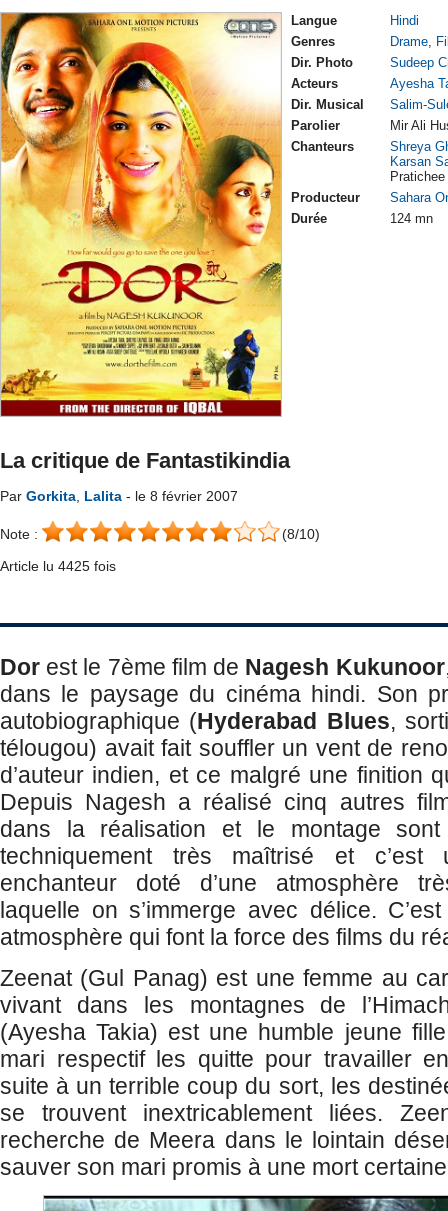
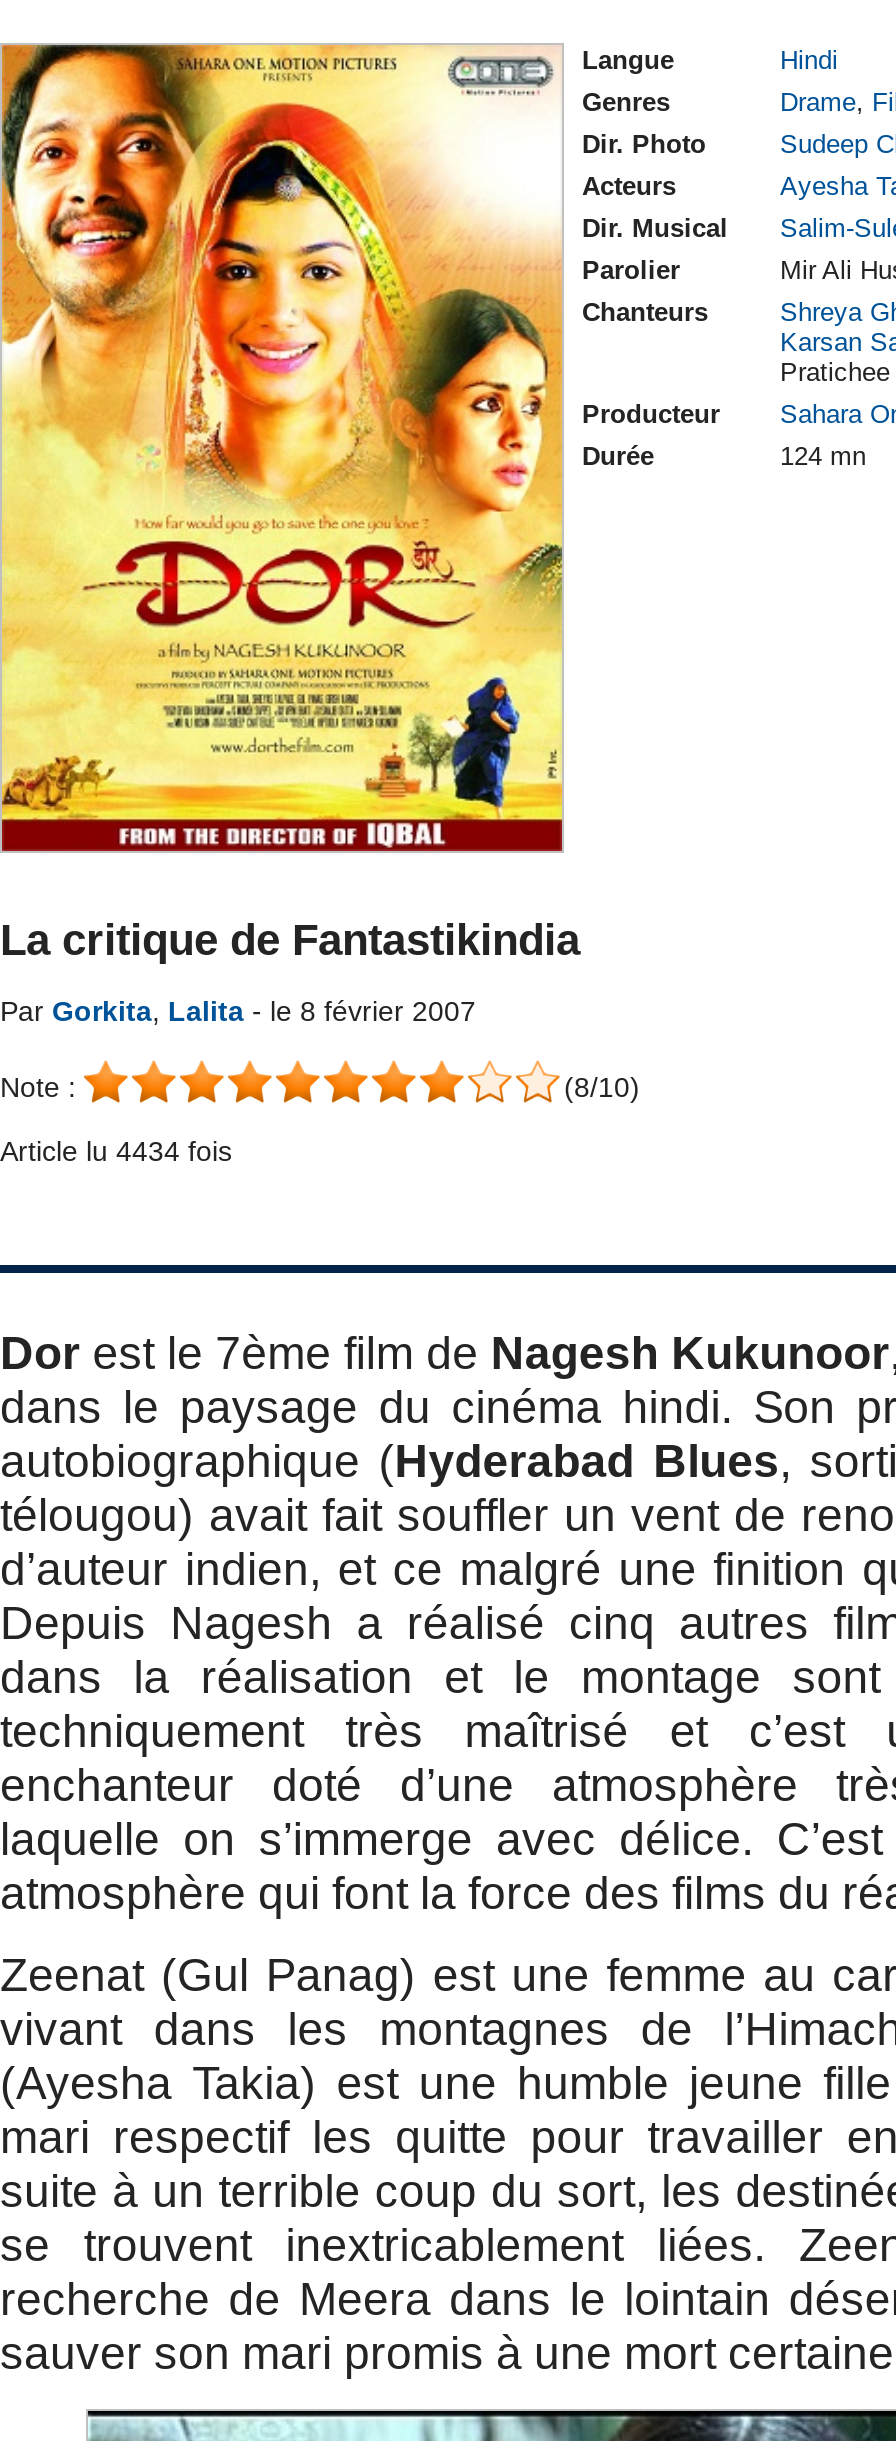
[0,558,116,574] Article lu 4425 fois -> [0,1134,232,1166] Article lu 4434 fois

